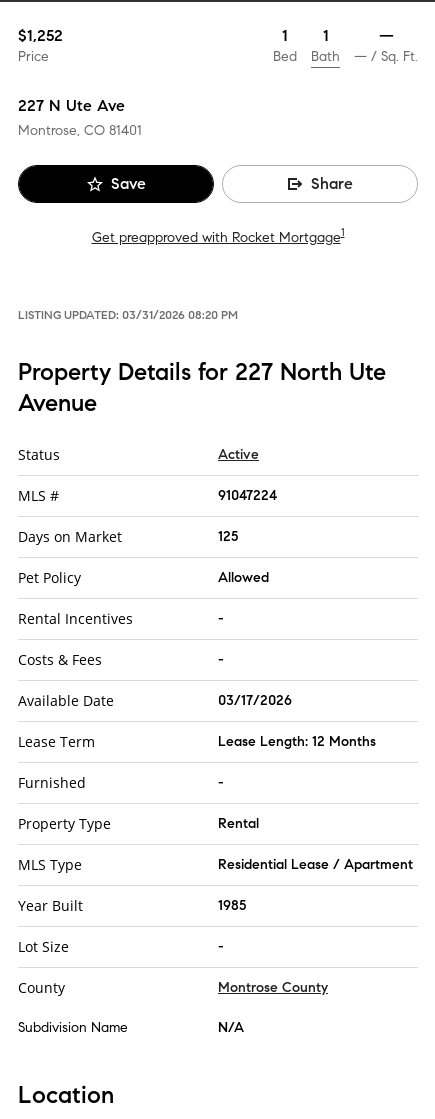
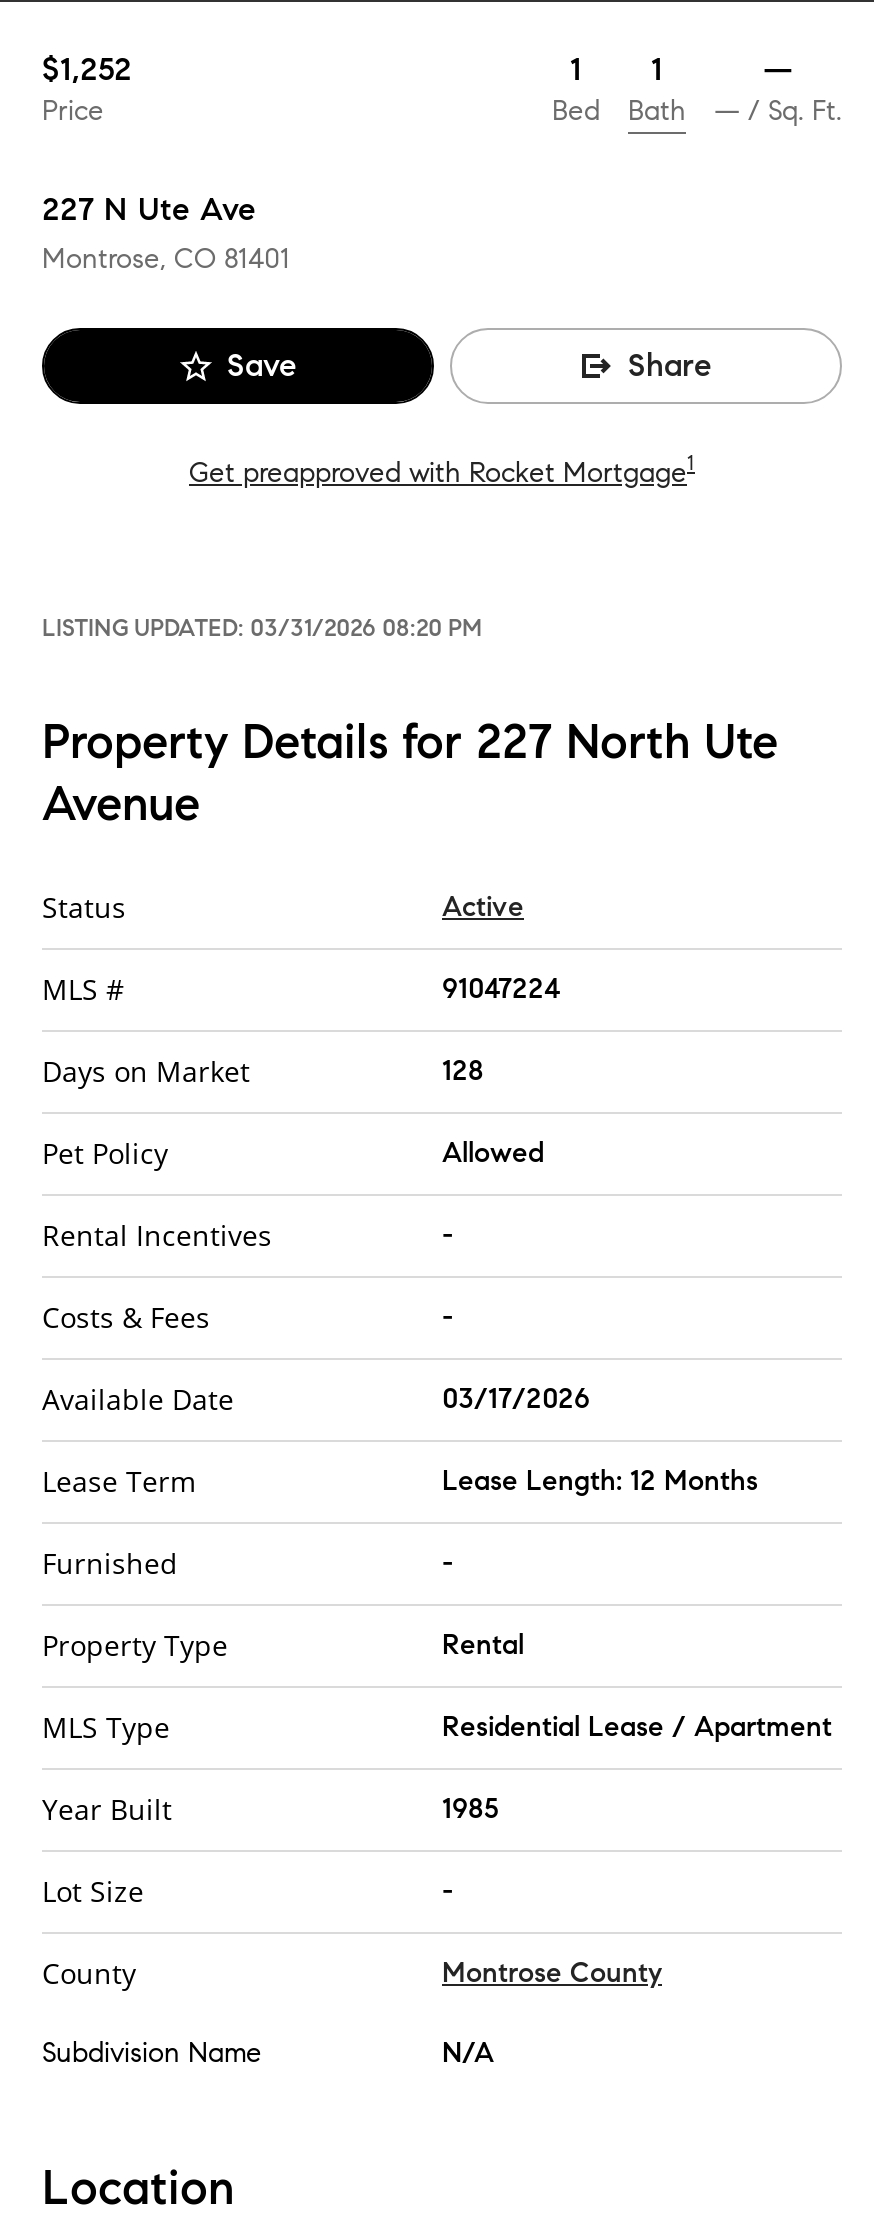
[218,528,238,545] 125 -> [442,1053,484,1087] 128

